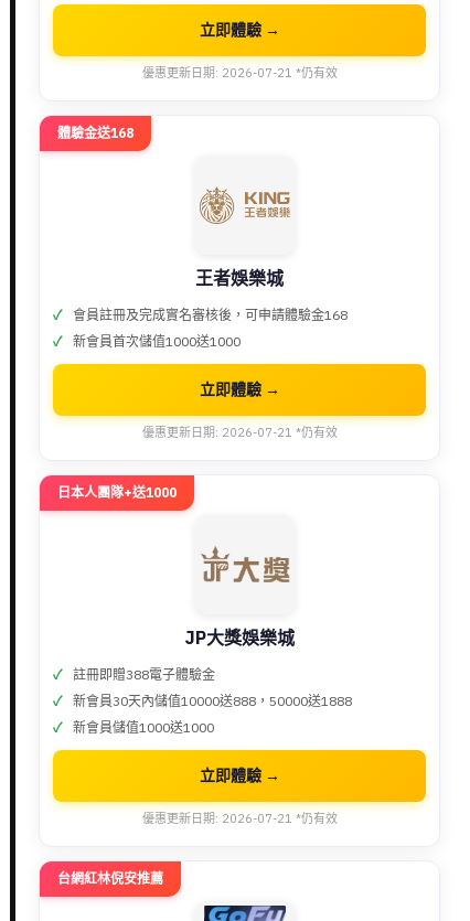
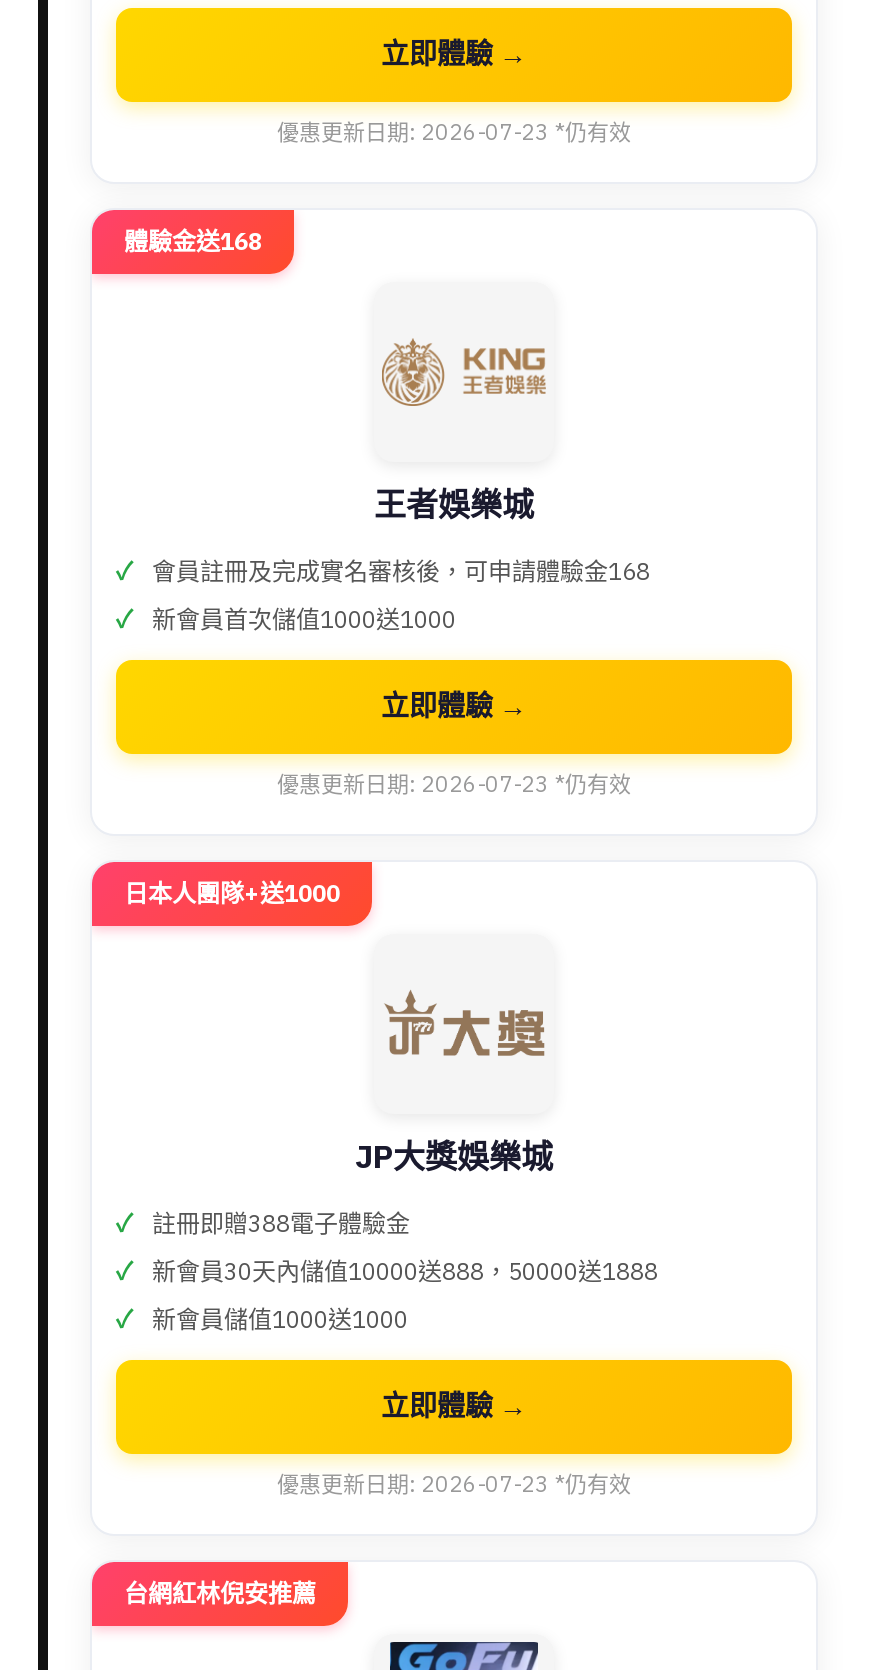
[142,65,337,81] 優惠更新日期: 2026-07-21 *仍有效 -> [277,118,631,146] 優惠更新日期: 2026-07-23 *仍有效
[142,425,337,440] 優惠更新日期: 2026-07-21 *仍有效 -> [277,770,631,798] 優惠更新日期: 2026-07-23 *仍有效
[142,811,337,826] 優惠更新日期: 2026-07-21 *仍有效 -> [277,1470,631,1498] 優惠更新日期: 2026-07-23 *仍有效

